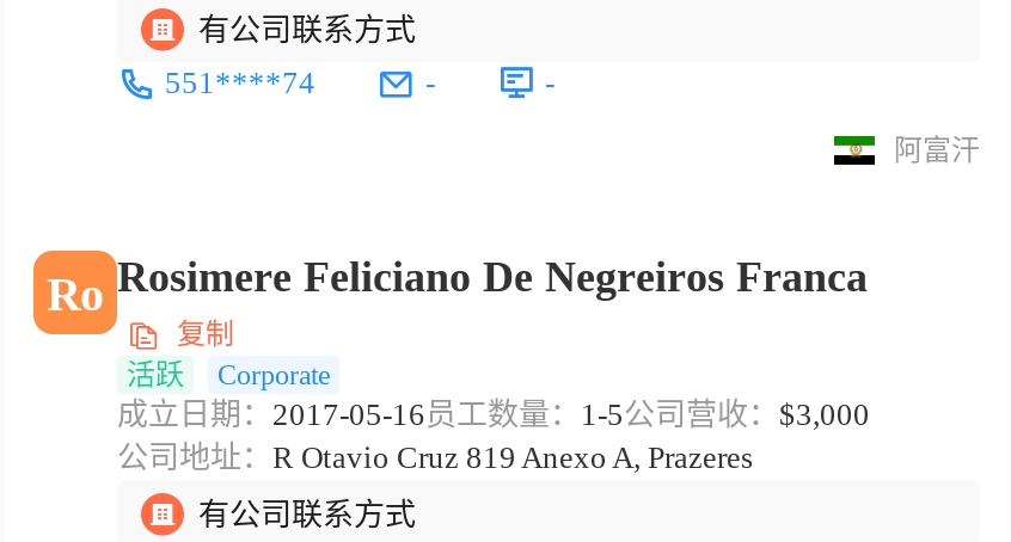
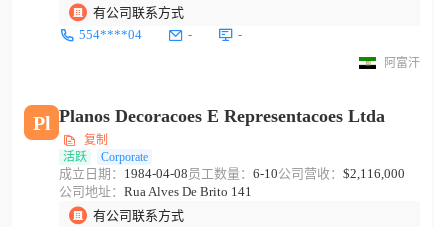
[165,65,315,101] 551****74 -> [79,27,142,42] 554****04
[47,253,880,319] Ro Rosimere Feliciano De Negreiros Franca -> [32,106,390,134] Pl Planos Decoracoes E Representacoes Ltda
[117,397,870,475] 成立日期：2017-05-16员工数量：1-5公司营收：$3,000 | 公司地址：R Otavio Cruz 819 Anexo A, Prazeres -> [59,166,405,199] 成立日期：1984-04-08员工数量：6-10公司营收：$2,116,000 | 公司地址：Rua Alves De Brito 141

